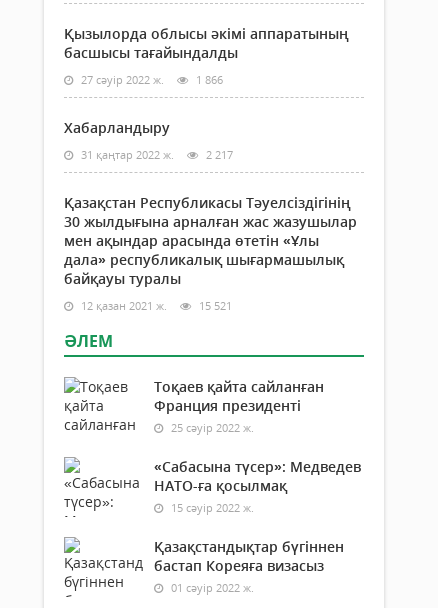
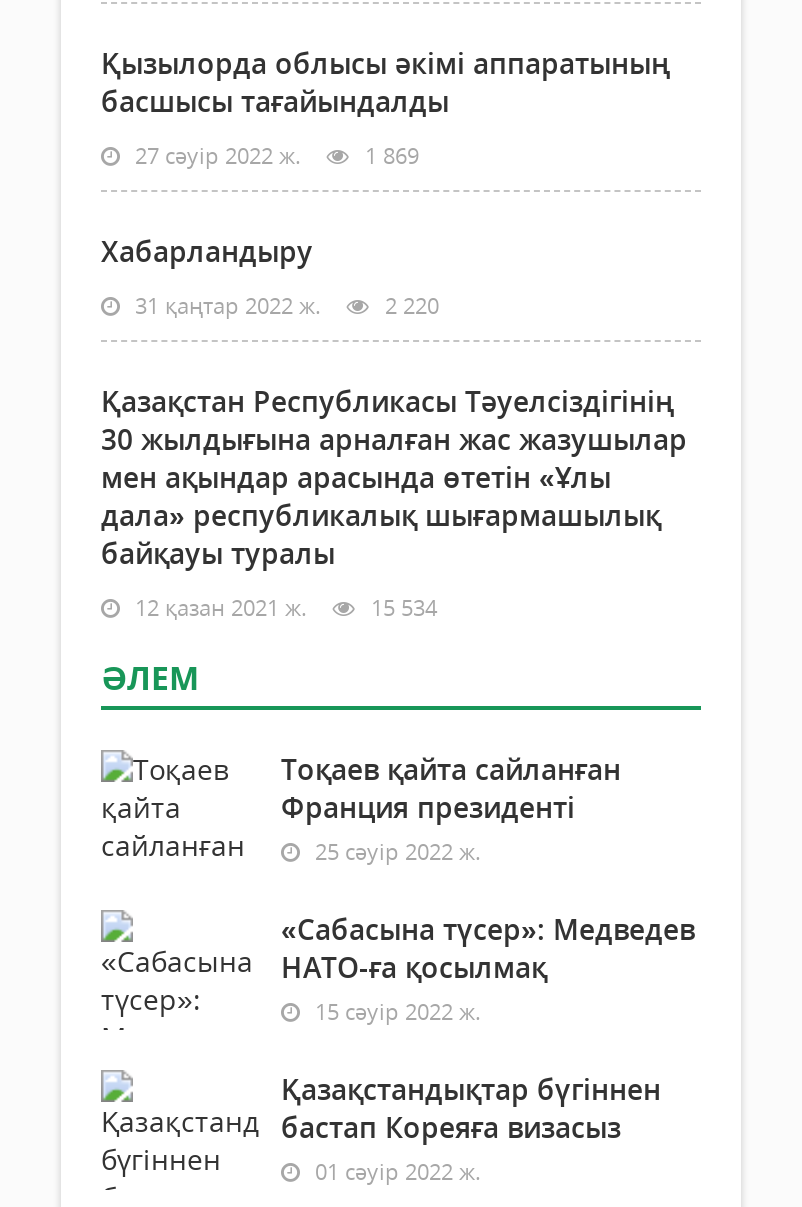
[78,72,223,87] 27 сәуір 2022 ж. 1 866 -> [129,141,419,171] 27 сәуір 2022 ж. 1 869
[78,147,233,162] 31 қаңтар 2022 ж. 2 217 -> [129,291,439,321] 31 қаңтар 2022 ж. 2 220
[78,298,232,313] 12 қазан 2021 ж. 15 521 -> [129,593,437,623] 12 қазан 2021 ж. 15 534

